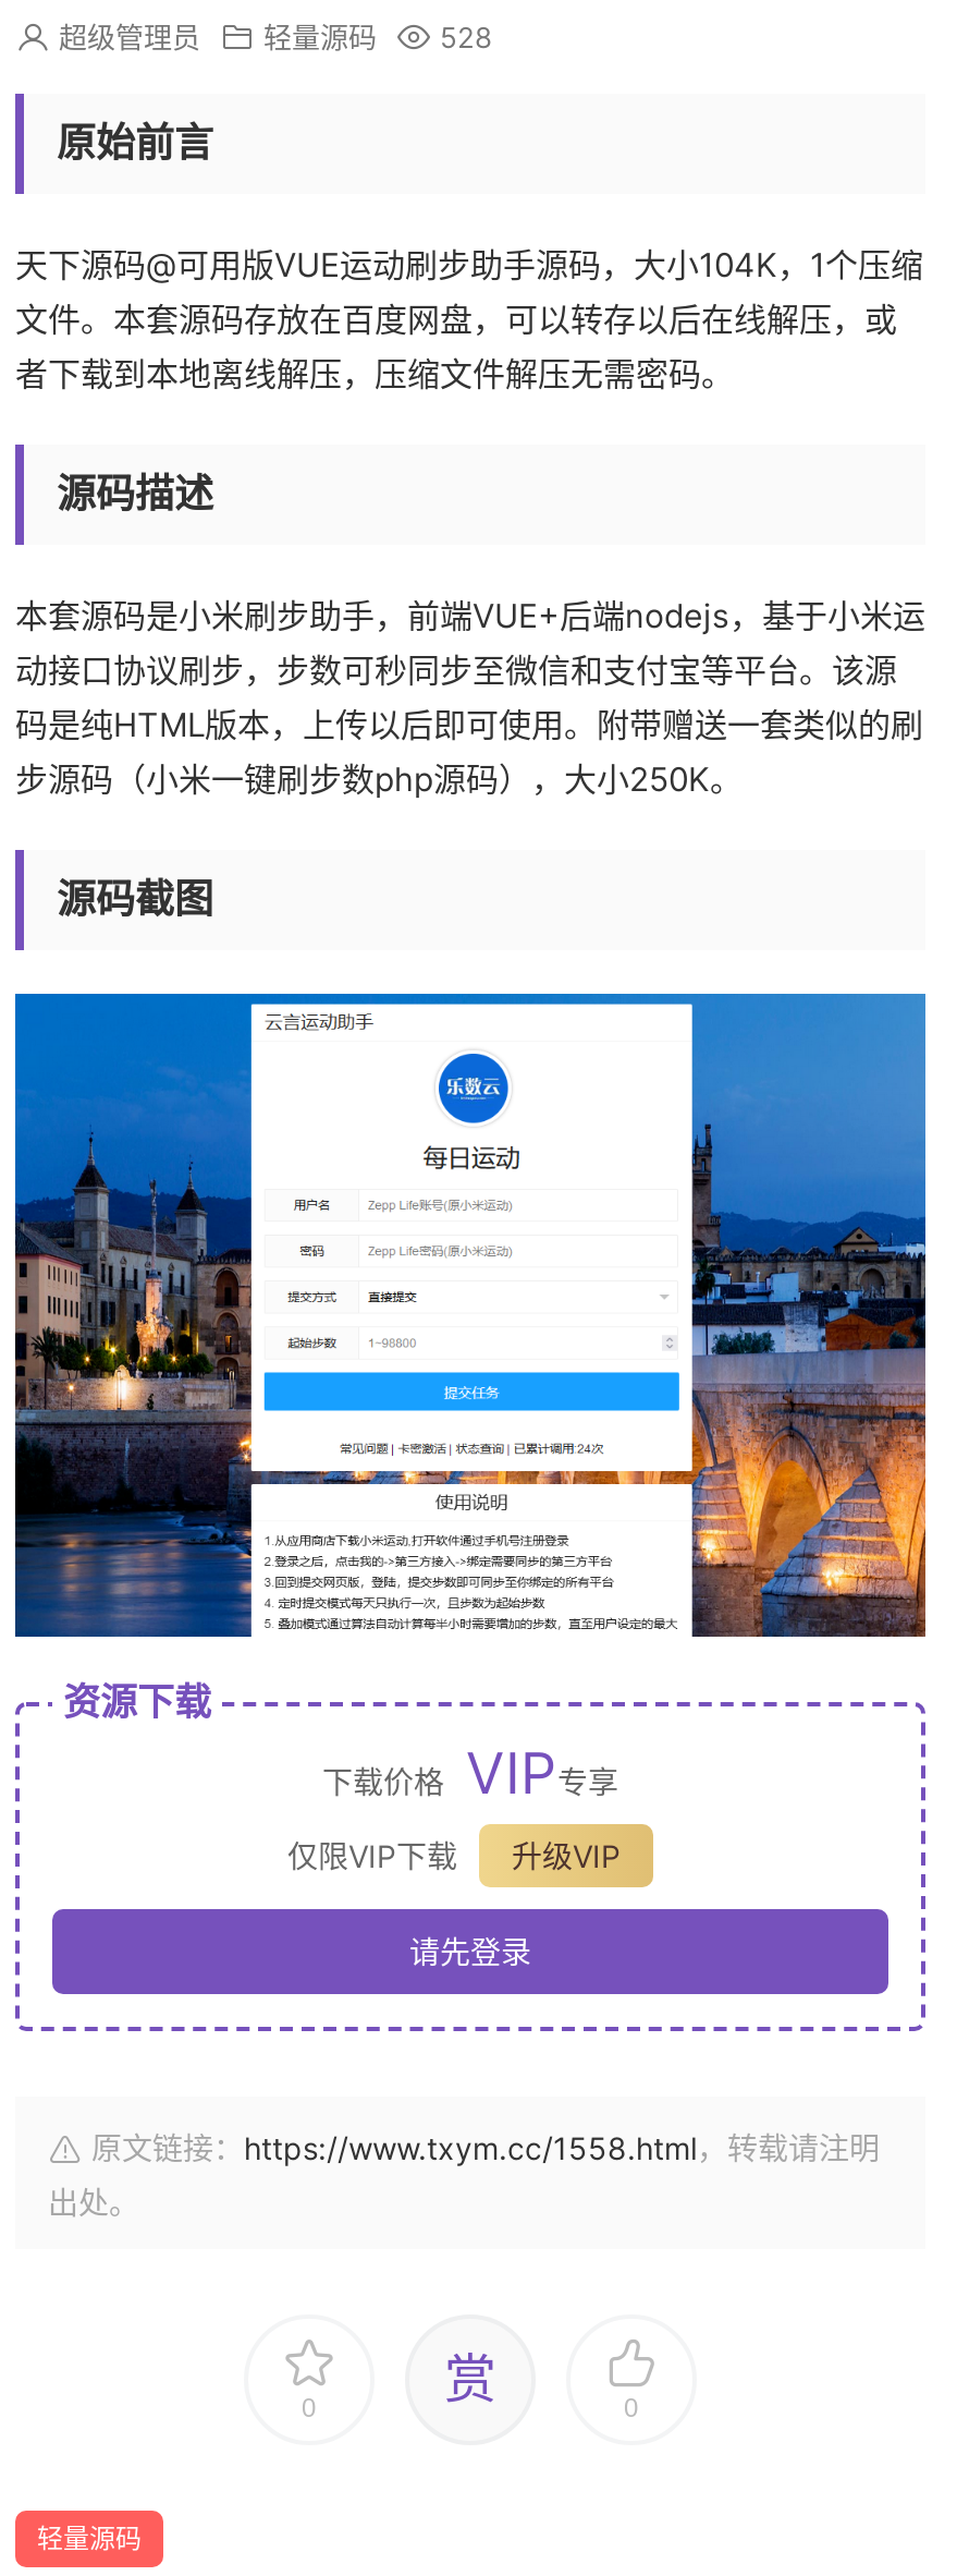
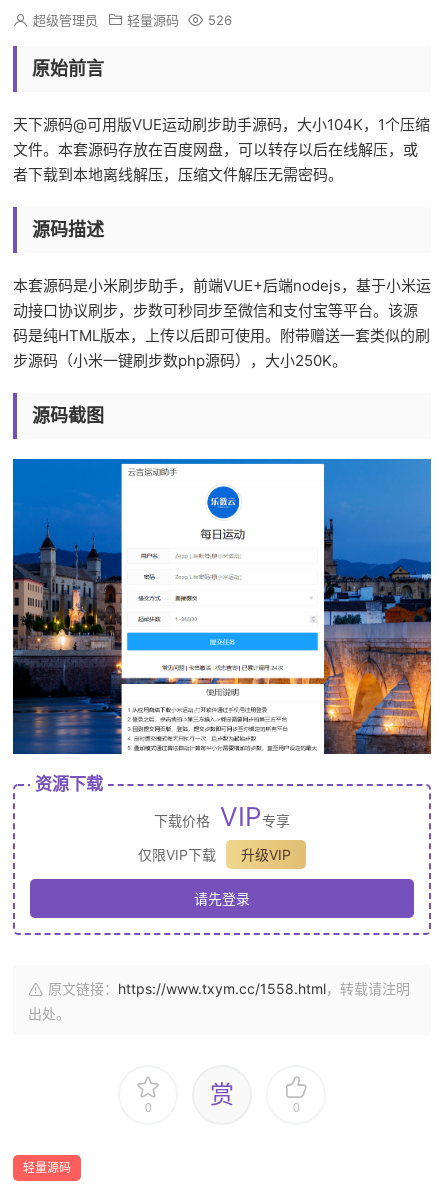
[59,20,492,54] 超级管理员 轻量源码 528 -> [33,12,232,28] 超级管理员 轻量源码 526

